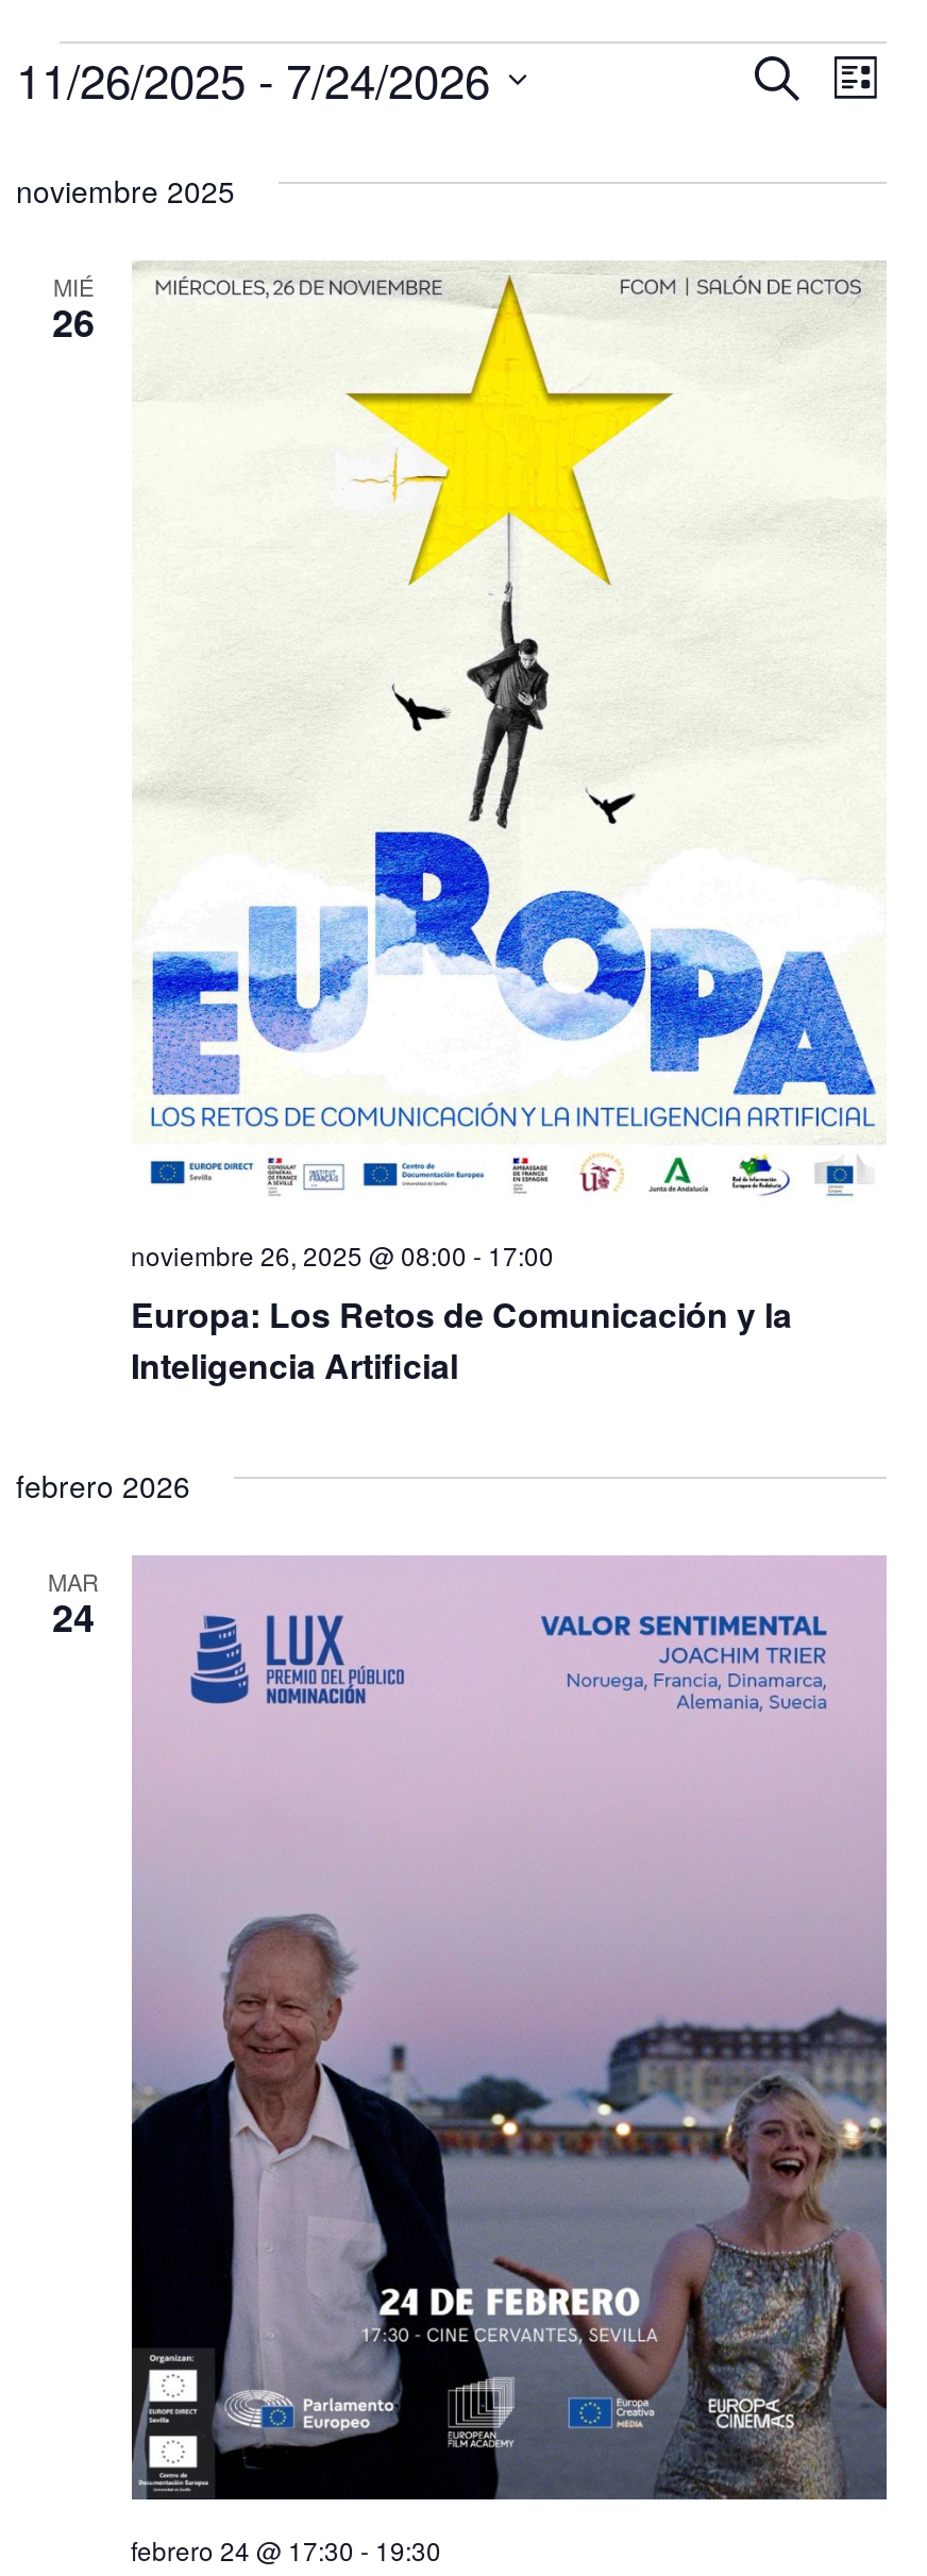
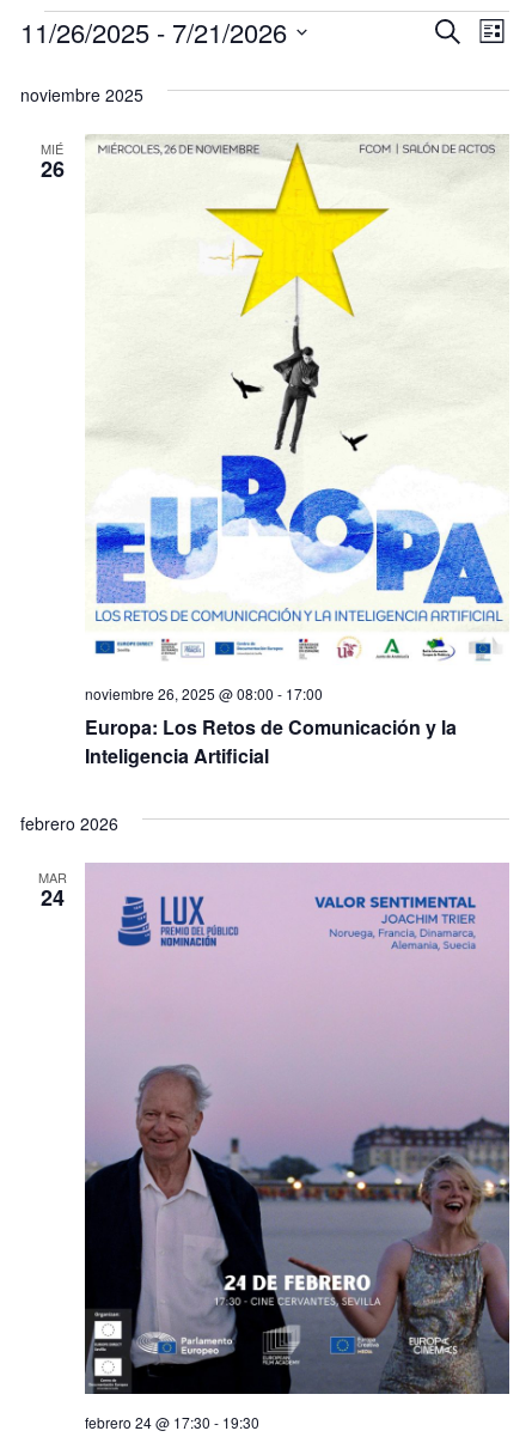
[16,46,490,112] 11/26/2025 - 7/24/2026 -> [20,13,286,50] 11/26/2025 - 7/21/2026

